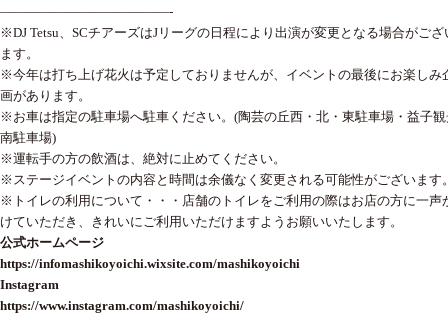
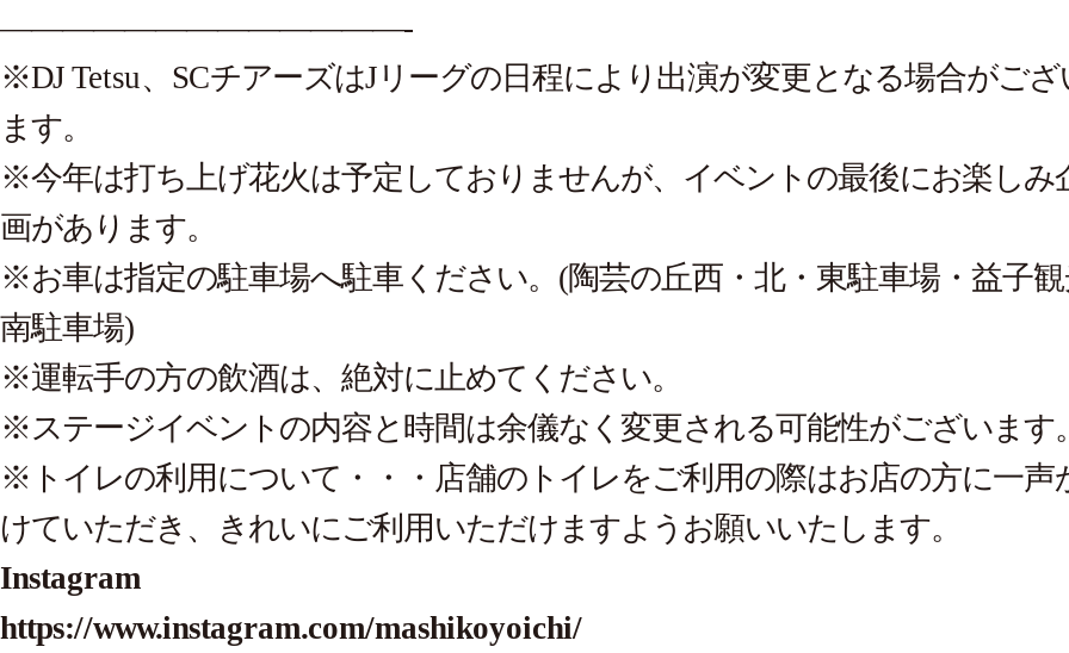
[0,235,300,271] 公式ホームページ | https://infomashikoyoichi.wixsite.com/mashikoyoichi -> none

